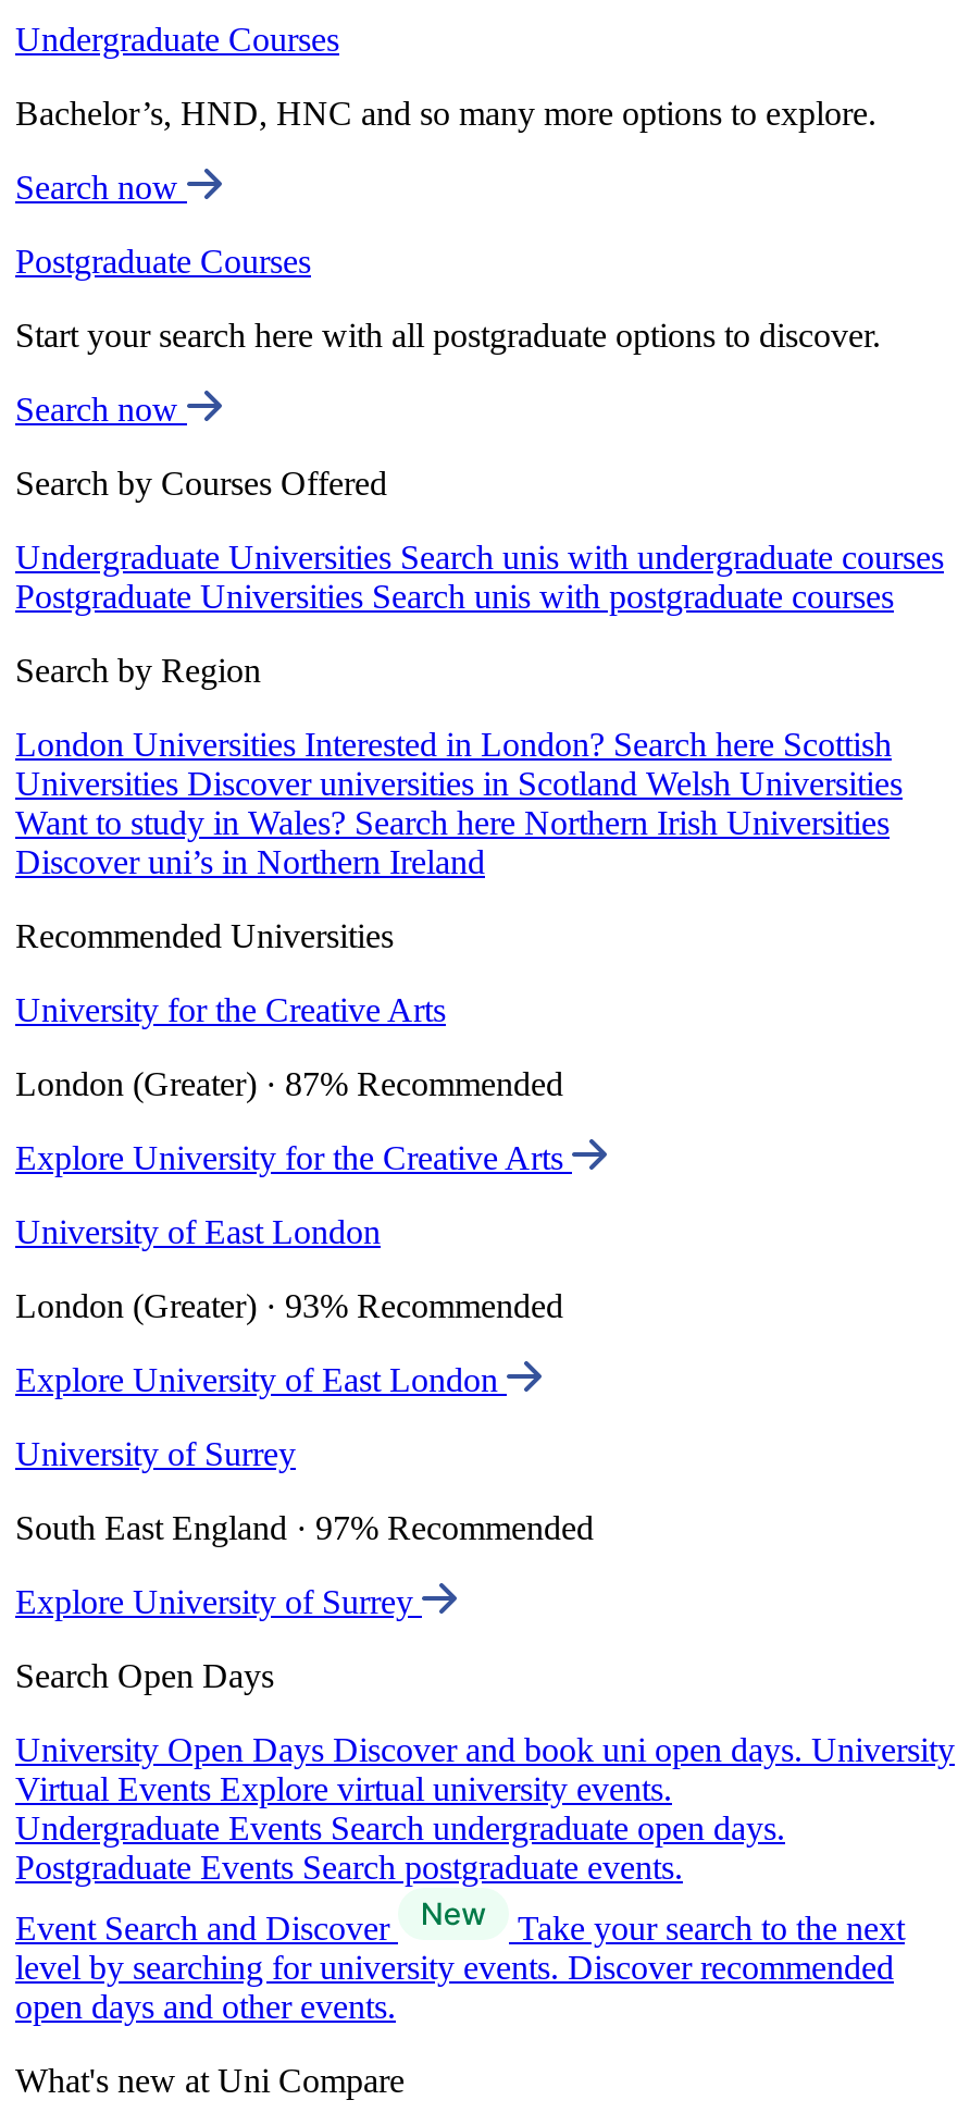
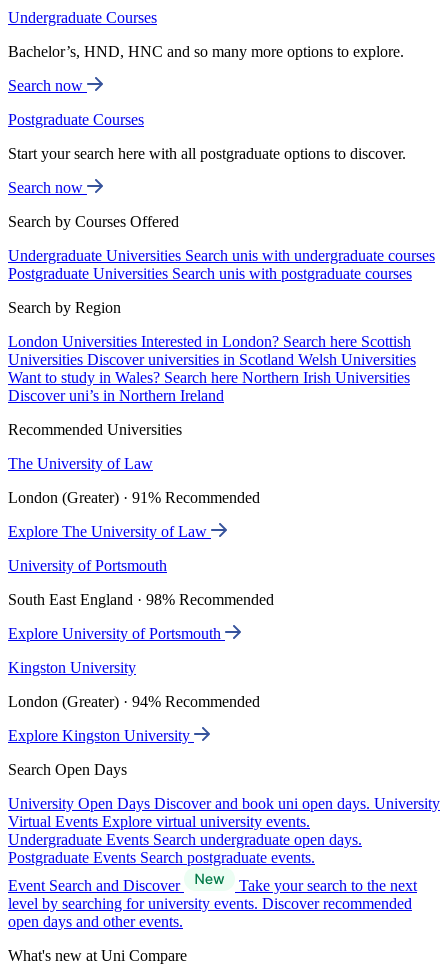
[15,991,446,1028] University for the Creative Arts -> [8,455,153,472] The University of Law
[15,1065,563,1102] London (Greater) · 87% Recommended -> [8,489,260,506] London (Greater) · 91% Recommended
[15,1139,572,1176] Explore University for the Creative Arts -> [8,523,211,540] Explore The University of Law
[15,1213,381,1250] University of East London -> [8,557,167,574] University of Portsmouth
[15,1287,563,1324] London (Greater) · 93% Recommended -> [8,591,274,608] South East England · 98% Recommended
[15,1361,507,1398] Explore University of East London -> [8,625,225,642] Explore University of Portsmouth
[15,1435,296,1472] University of Surrey -> [8,659,136,676] Kingston University
[15,1509,594,1546] South East England · 97% Recommended -> [8,693,260,710] London (Greater) · 94% Recommended
[15,1583,422,1620] Explore University of Surrey -> [8,727,194,744] Explore Kingston University

